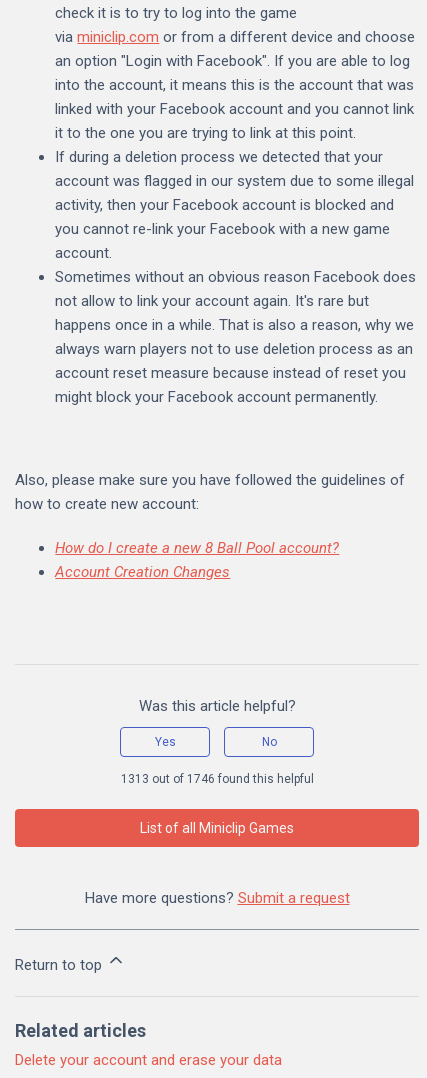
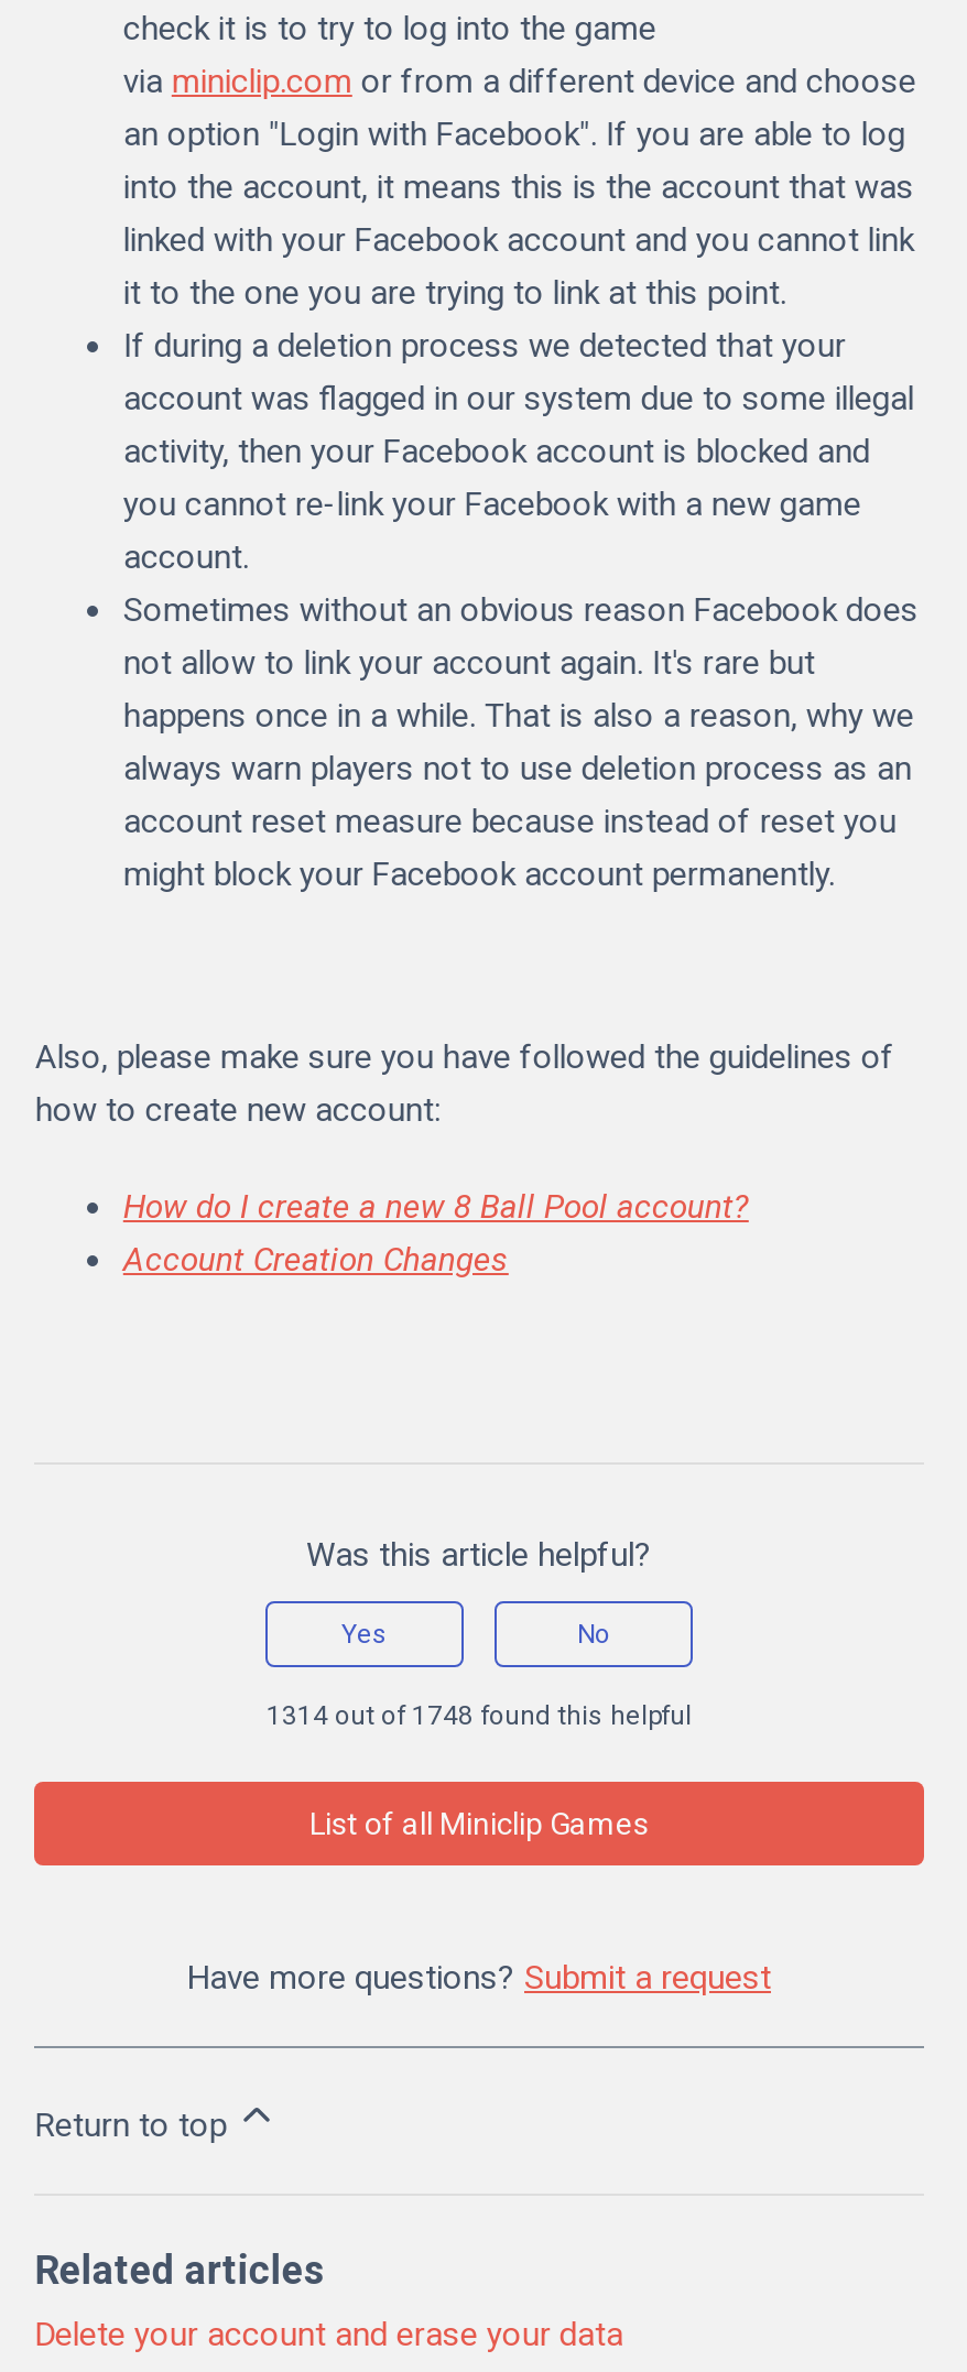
[120,772,313,786] 1313 out of 1746 found this helpful -> [267,1701,692,1732] 1314 out of 1748 found this helpful

